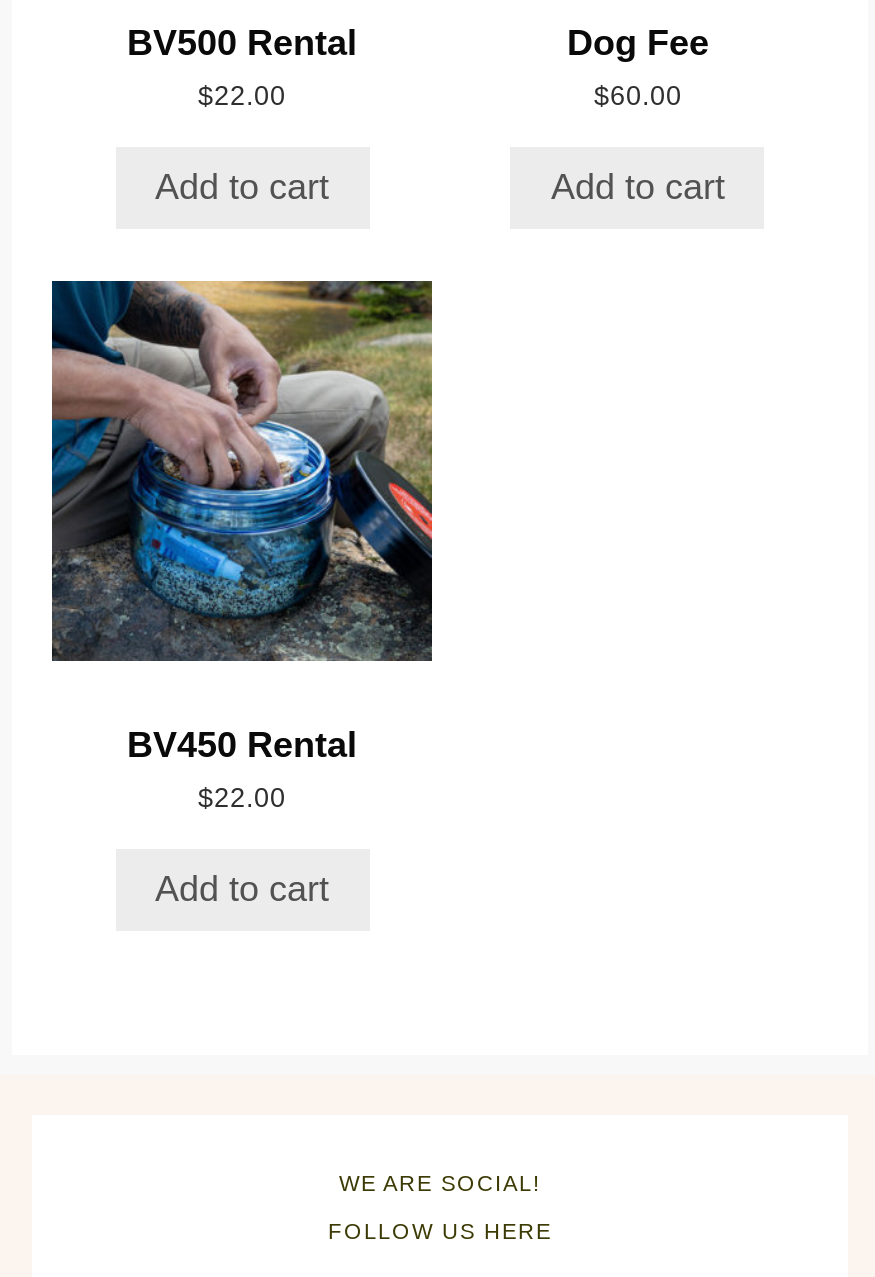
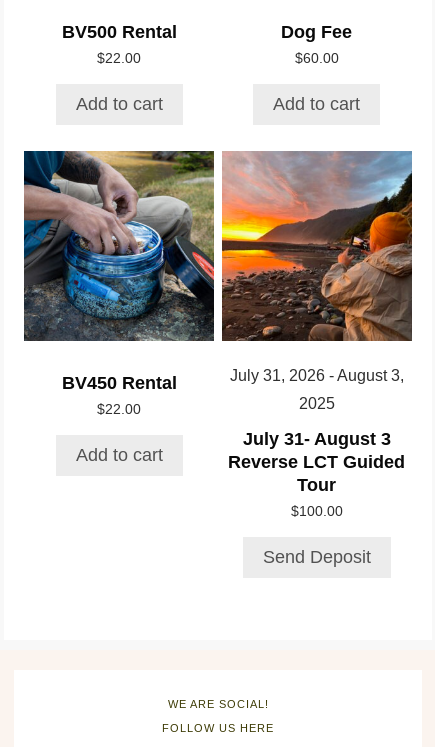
none -> [221,150,413,567] [image] | July 31, 2026 - August 3, | 2025 | July 31- August 3 | Reverse LCT Guided | Tour | $100.00 | Send Deposit

